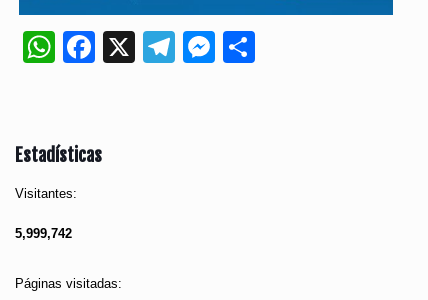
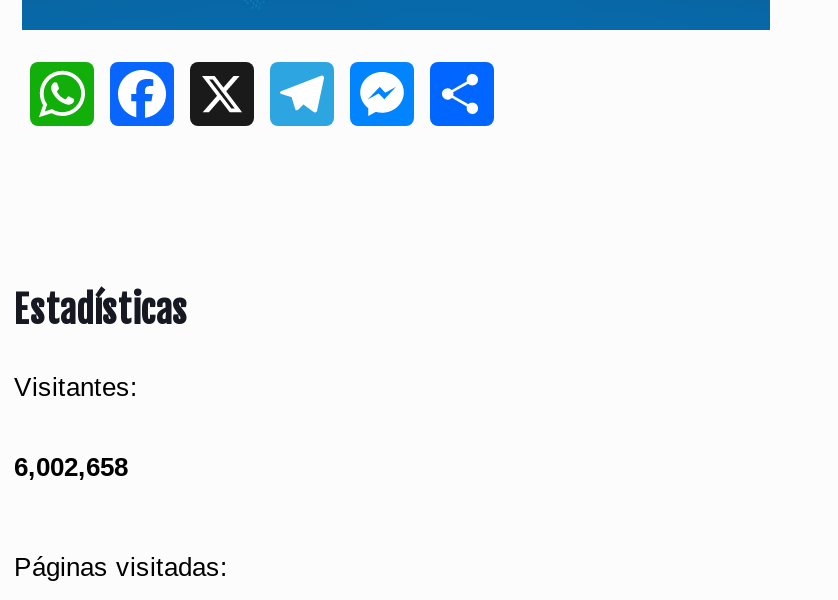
[15,226,72,241] 5,999,742 -> [14,453,128,483] 6,002,658

